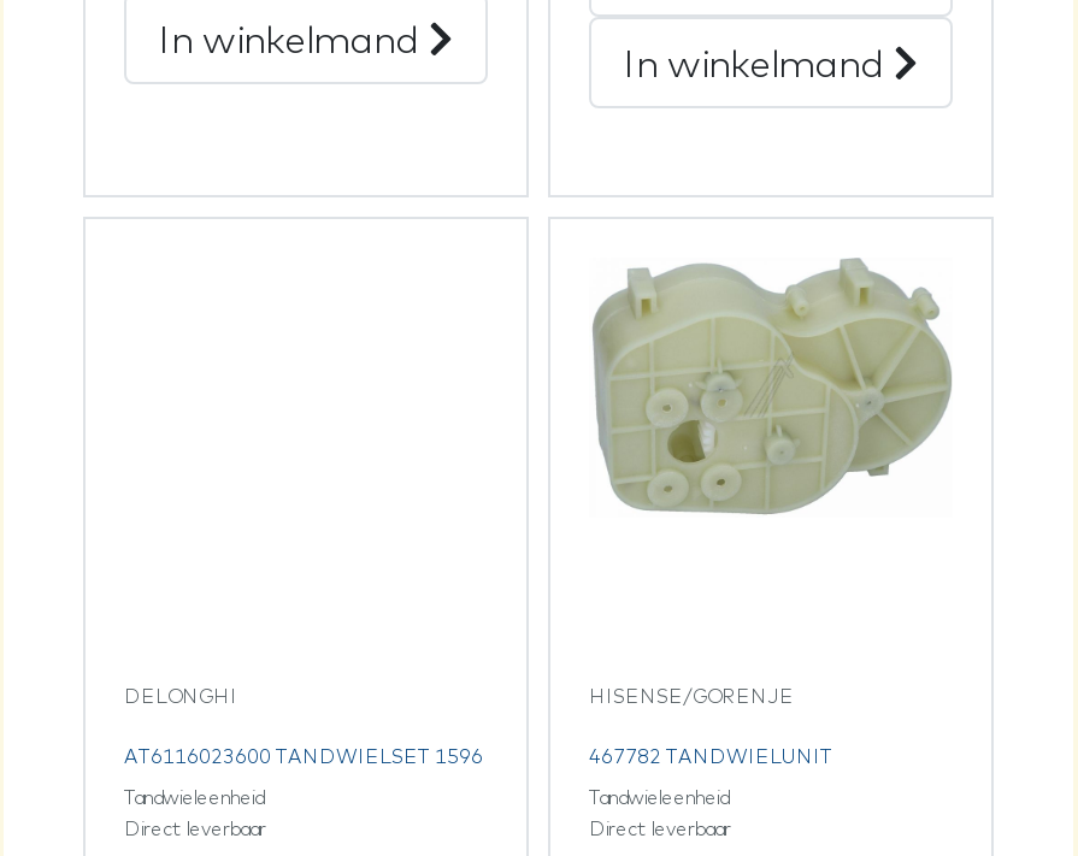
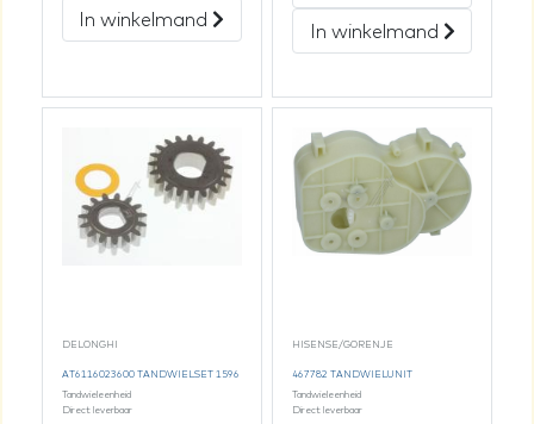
none -> [73,133,235,256] [image]

